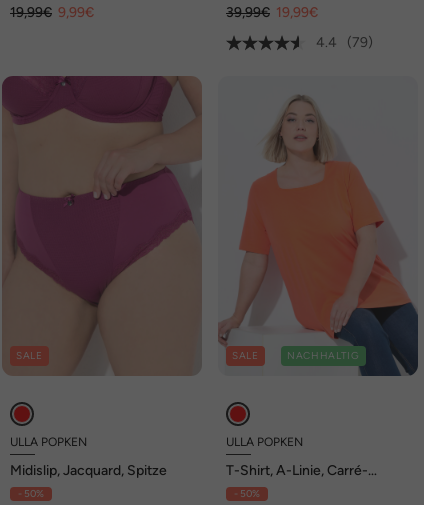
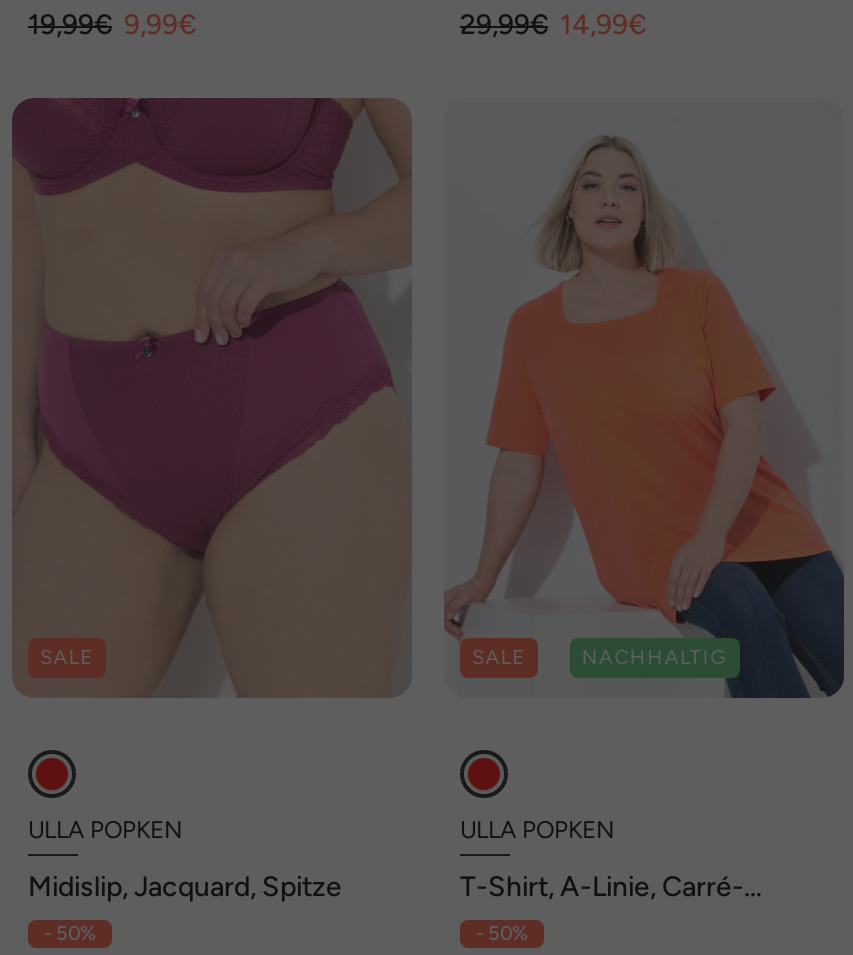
[226,4,373,51] 39,99€ 19,99€ | 4.4 (79) -> [460,8,646,42] 29,99€ 14,99€

